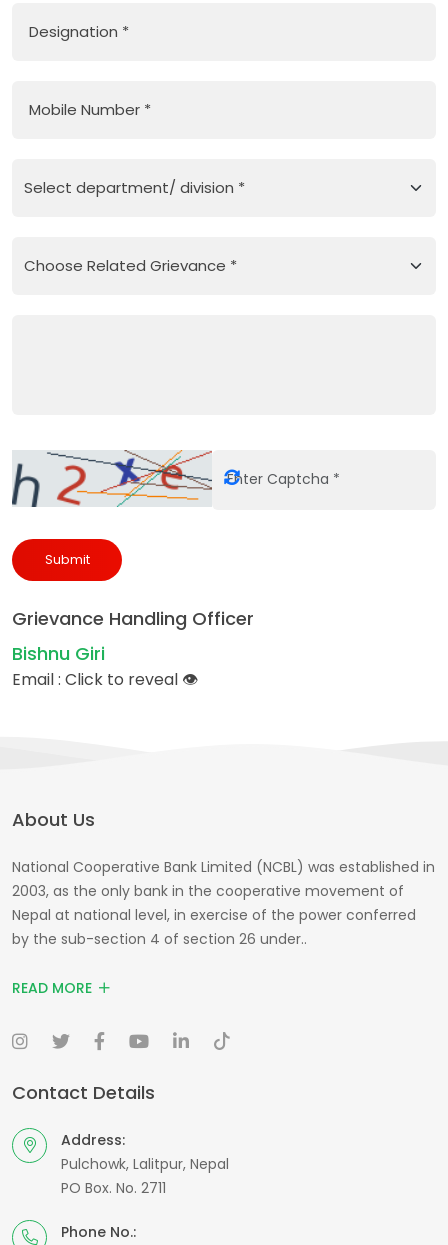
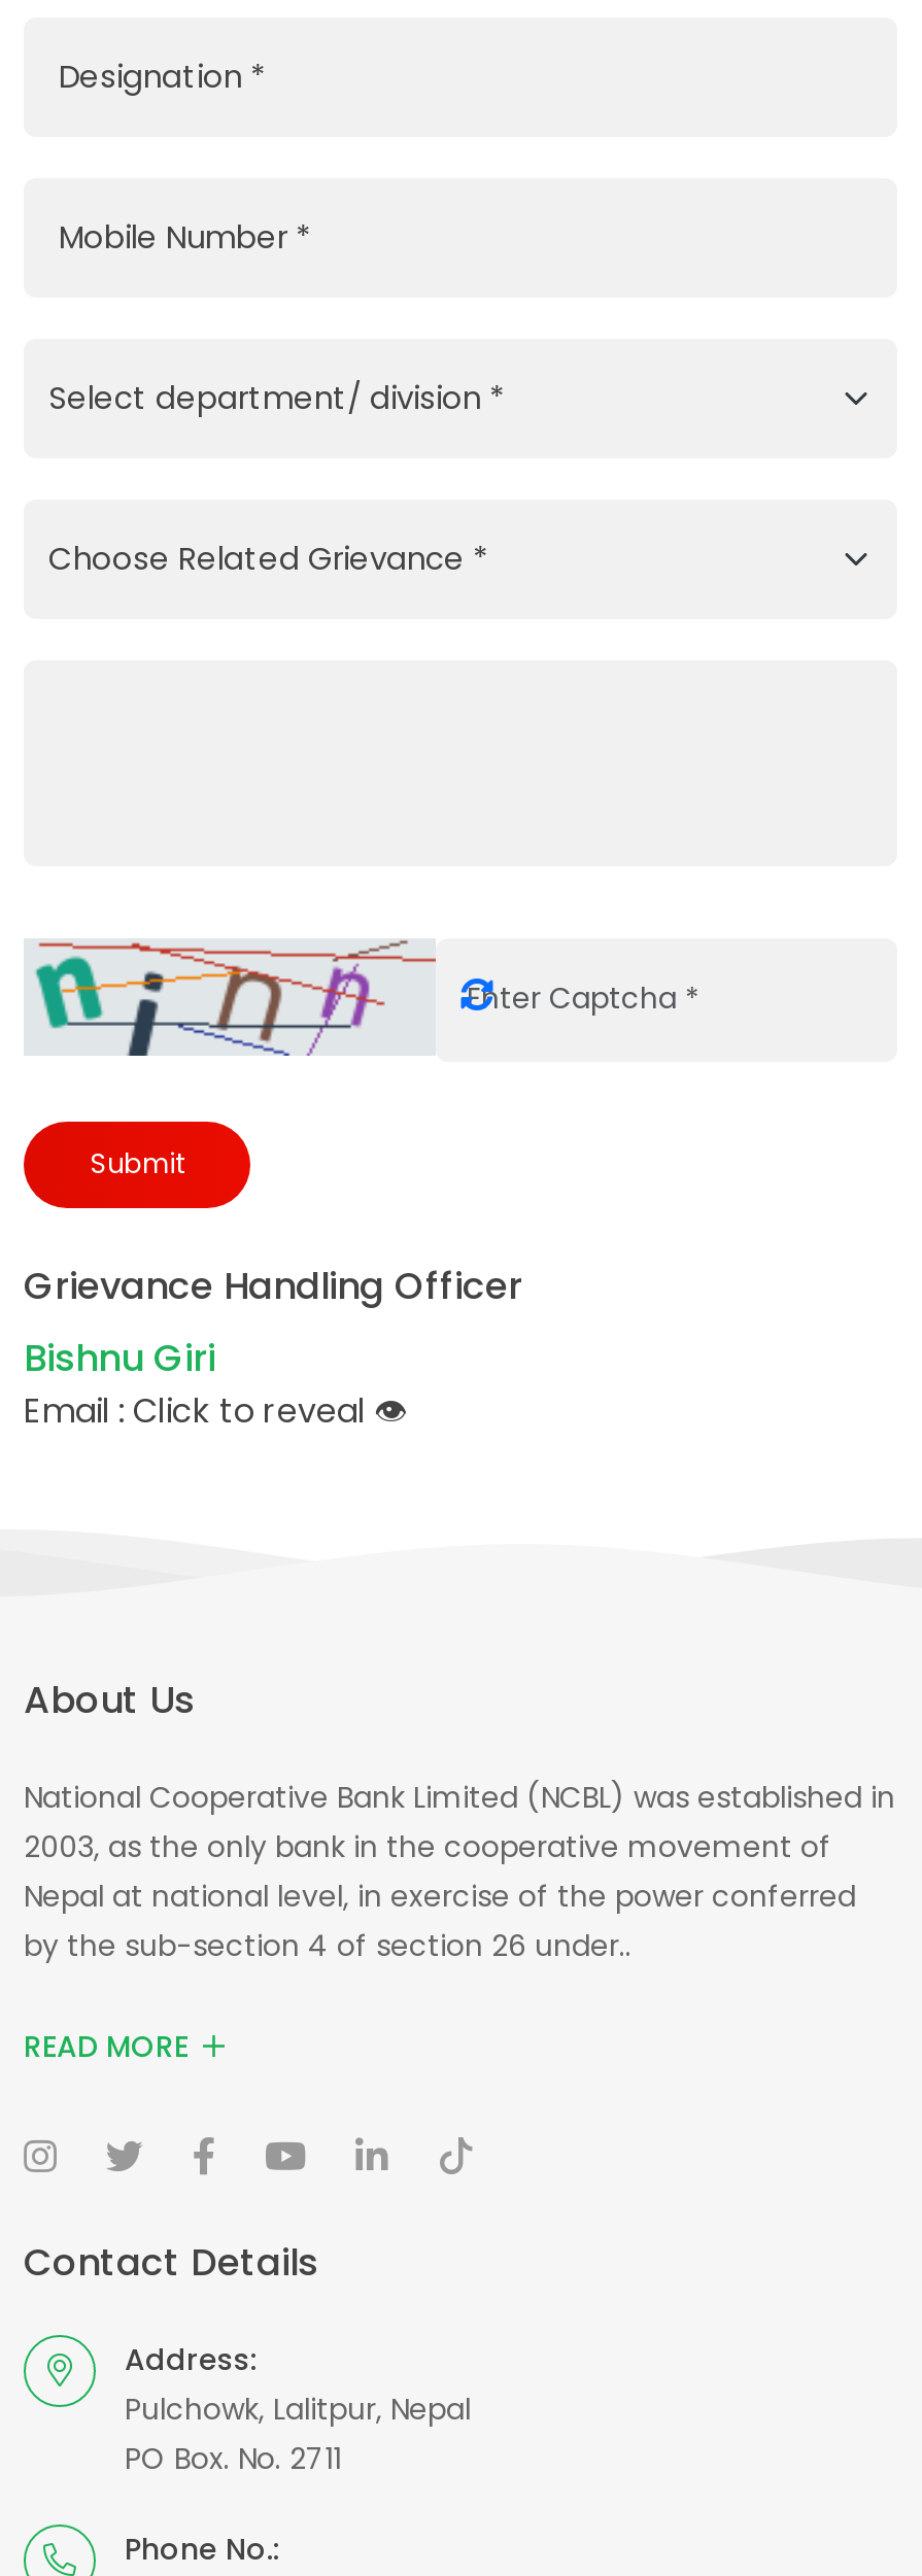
[11,449,213,508] [image] -> [24,938,436,1058] [image]

